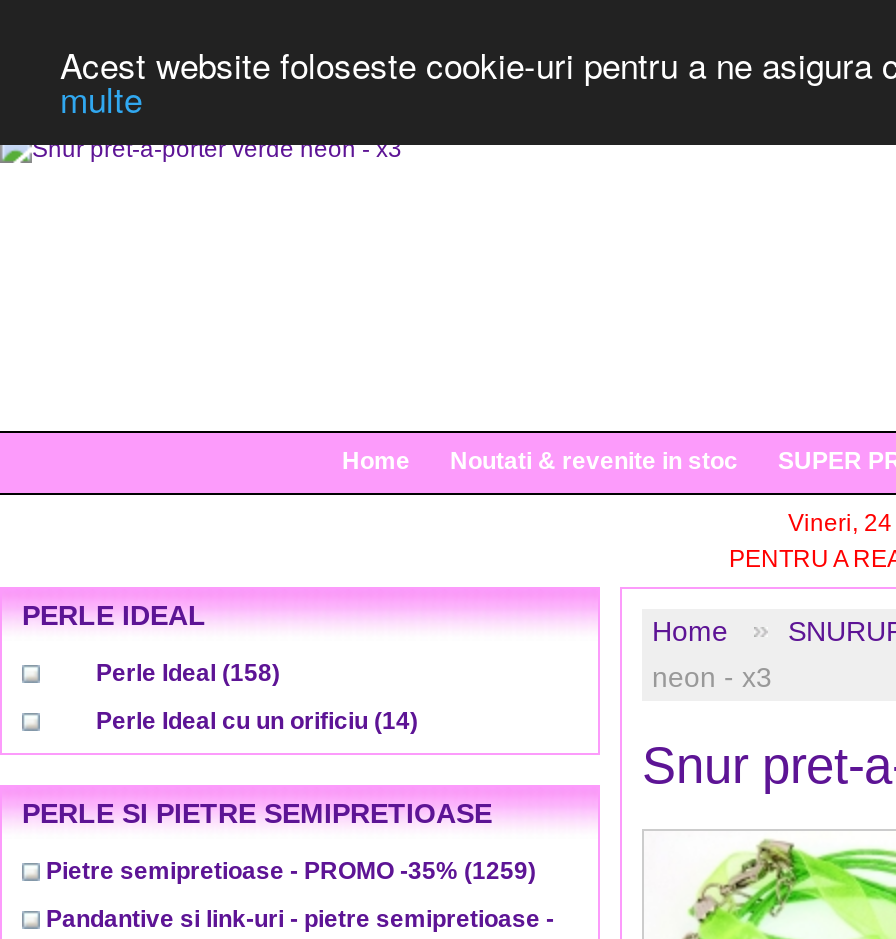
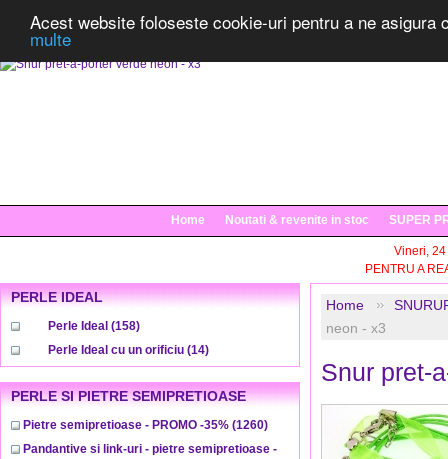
[46,857,536,885] Pietre semipretioase - PROMO -35% (1259) -> [23,418,268,432] Pietre semipretioase - PROMO -35% (1260)

